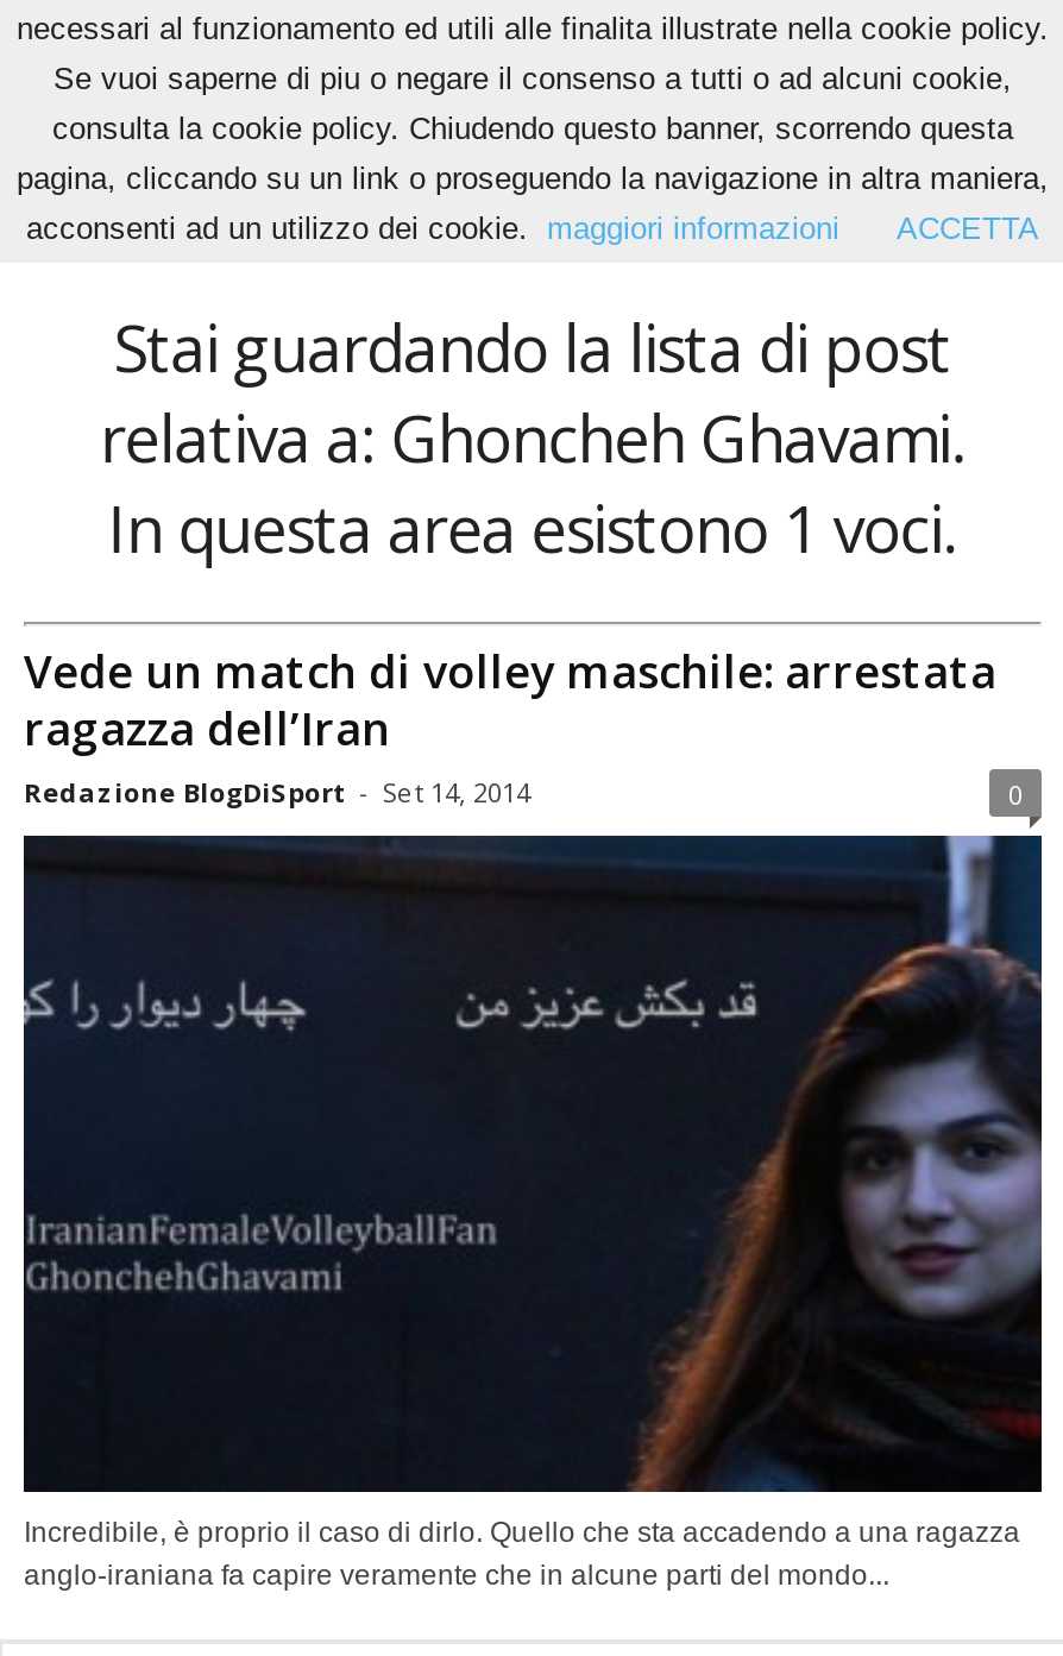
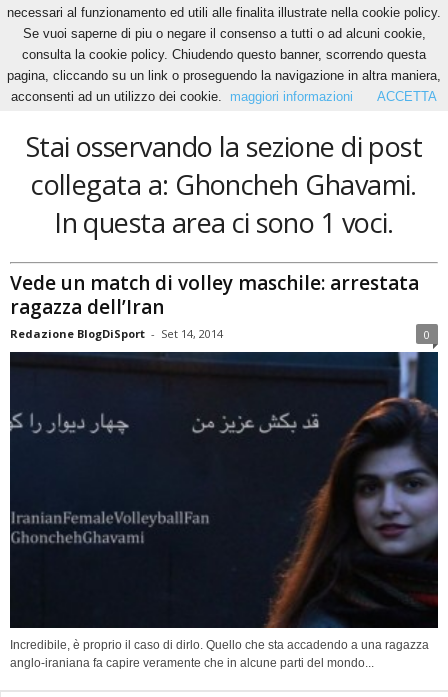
[99,303,966,572] Stai guardando la lista di post | relativa a: Ghoncheh Ghavami. | In questa area esistono 1 voci. -> [26,128,422,241] Stai osservando la sezione di post | collegata a: Ghoncheh Ghavami. | In questa area ci sono 1 voci.

